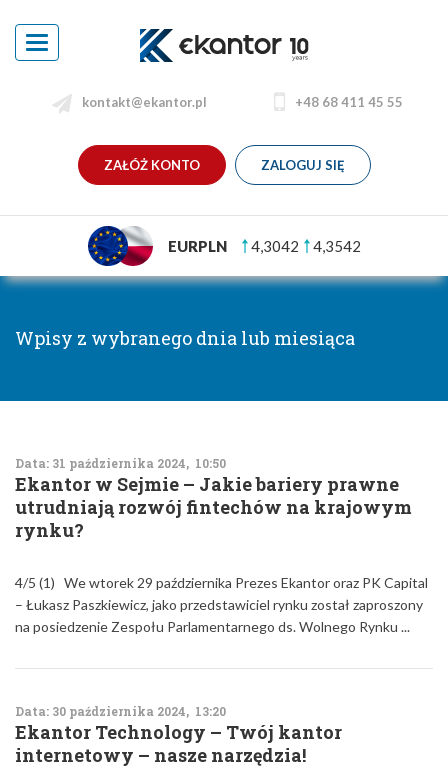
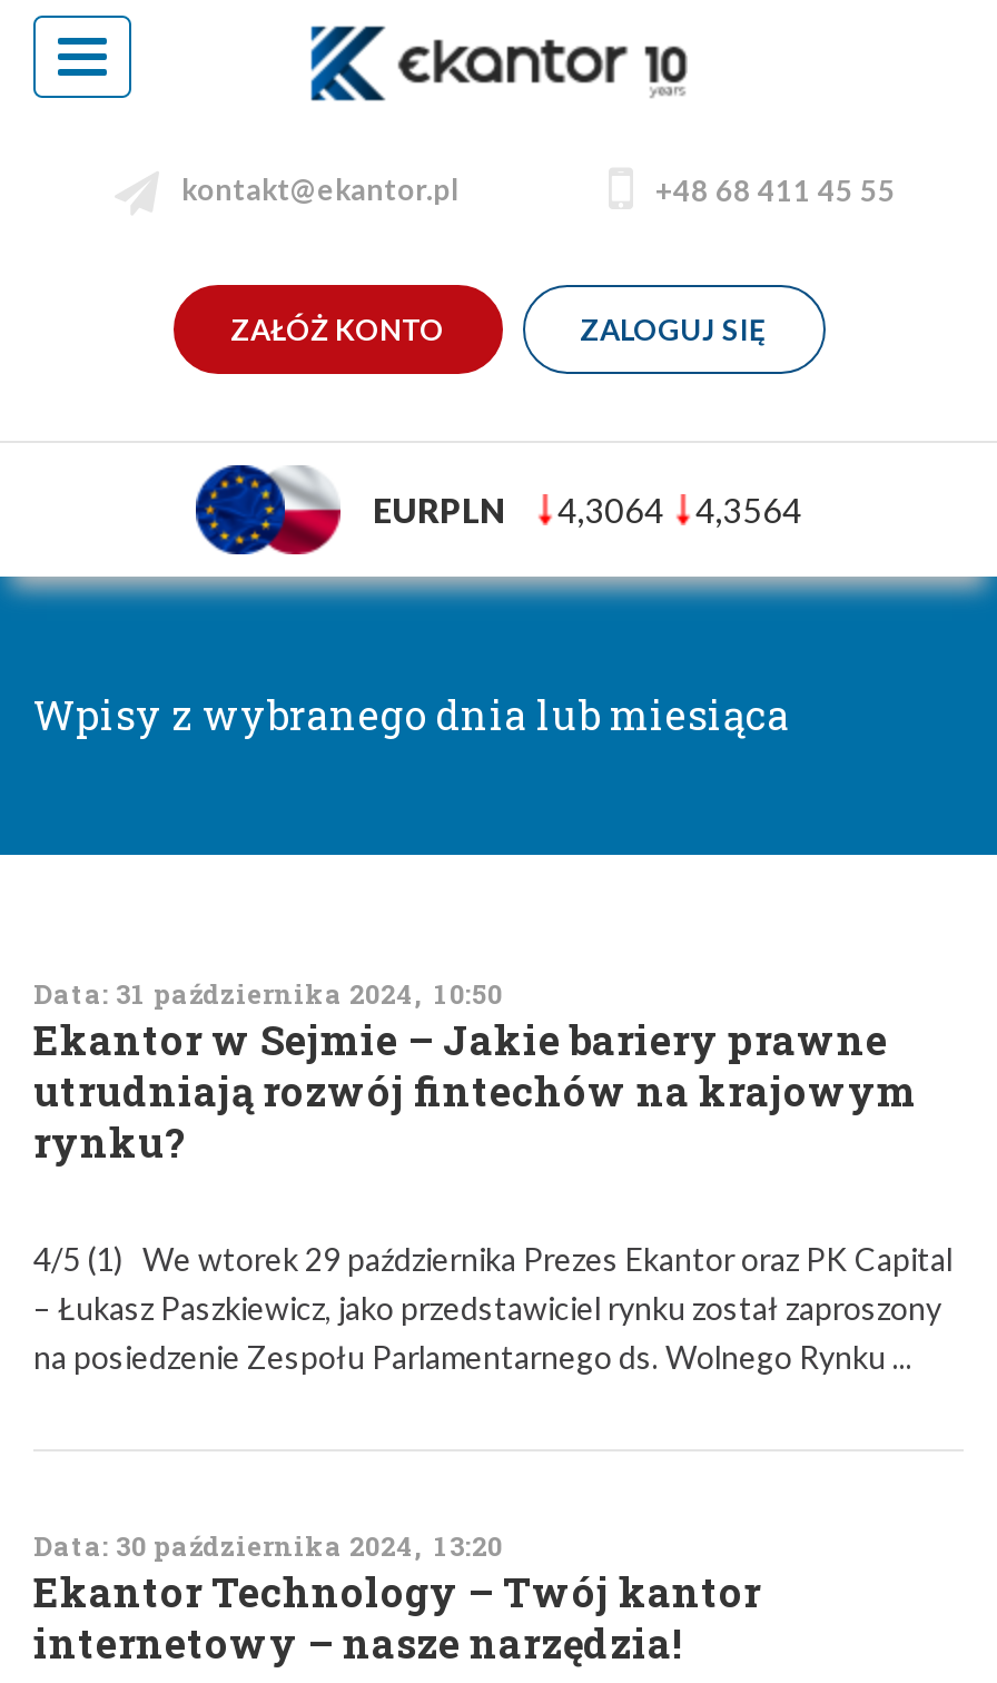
[250,237,298,255] 4,3042 -> [557,490,664,530] 4,3064
[312,237,360,255] 4,3542 -> [695,490,802,530] 4,3564

